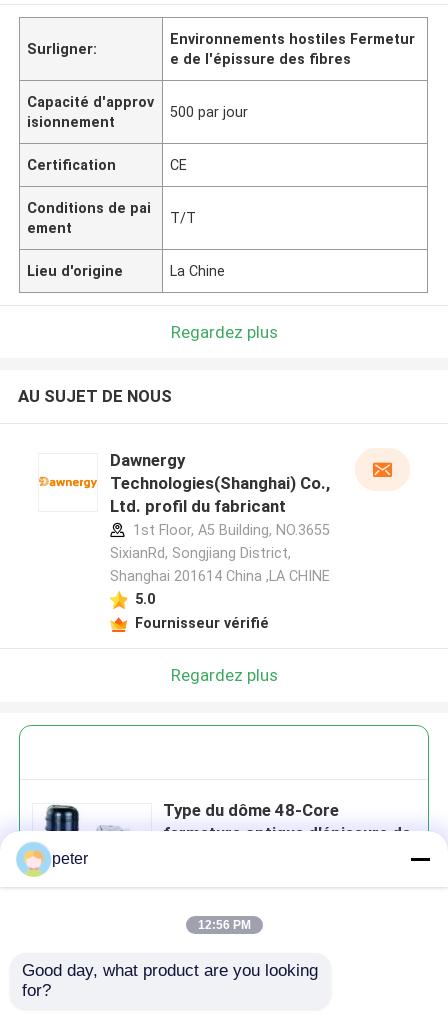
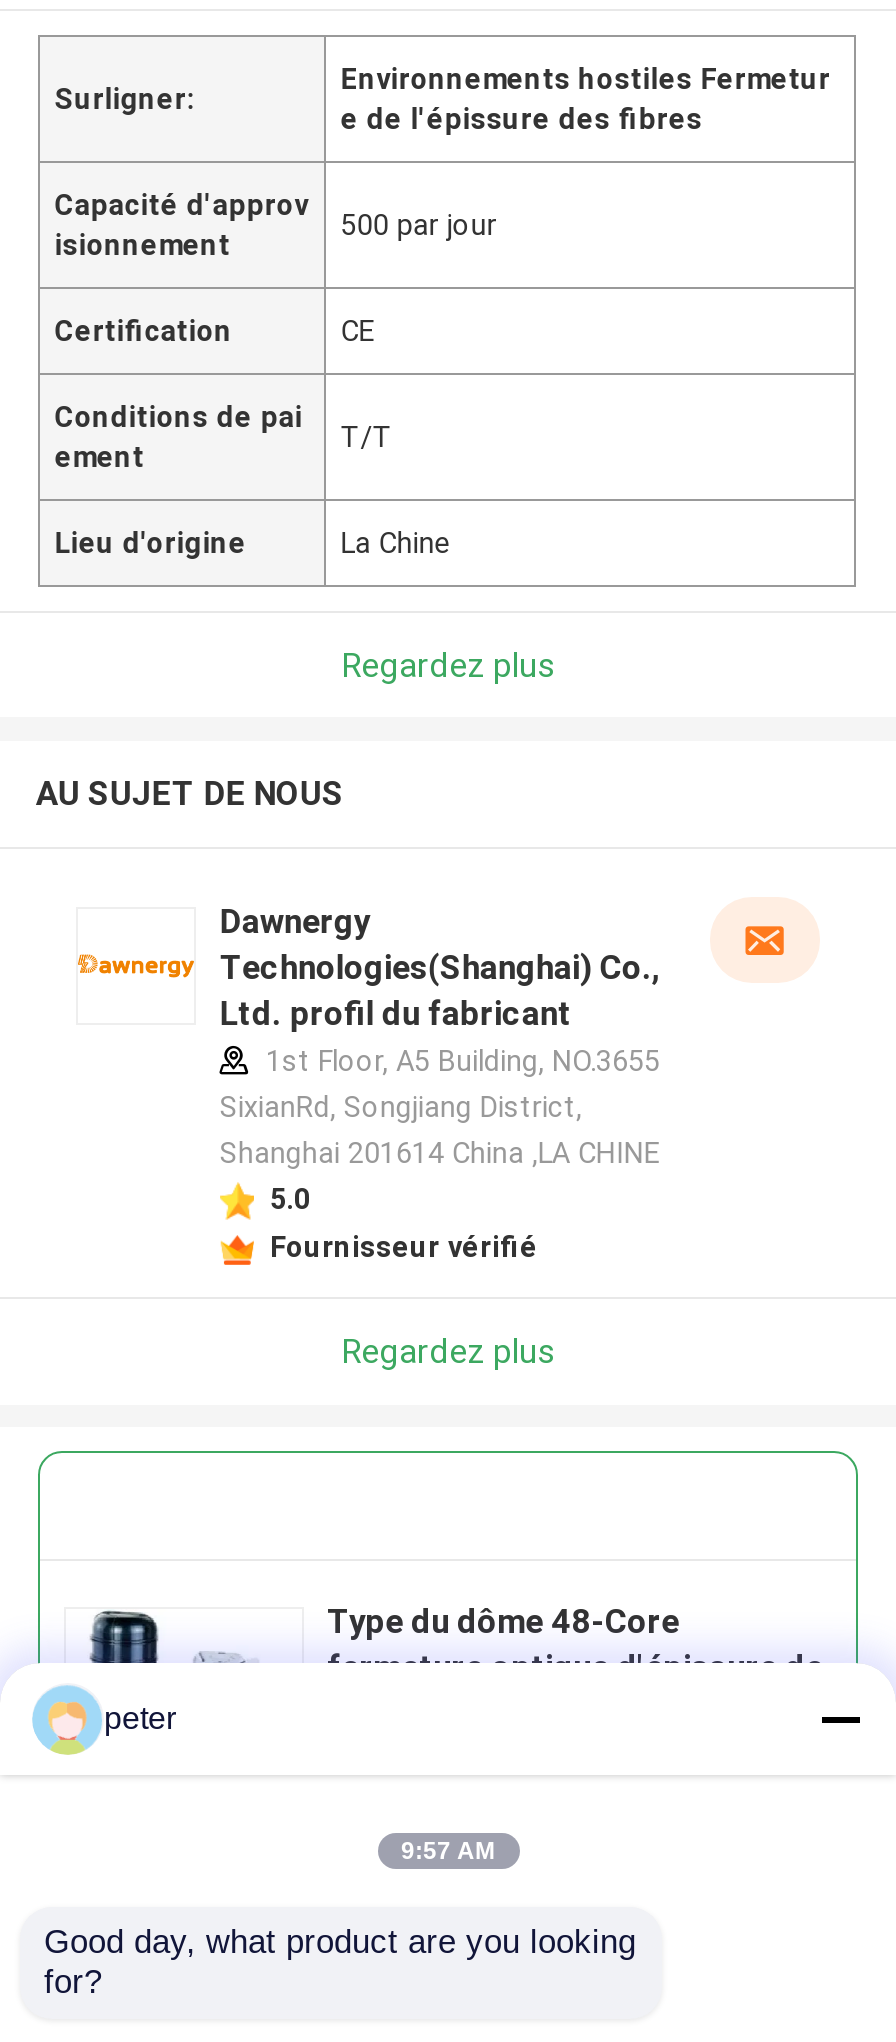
[197,918,250,932] 12:56 PM -> [401,1837,495,1865] 9:57 AM

